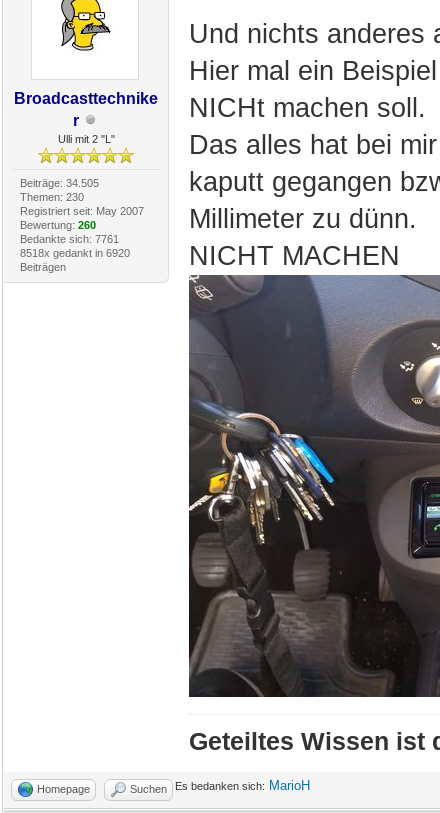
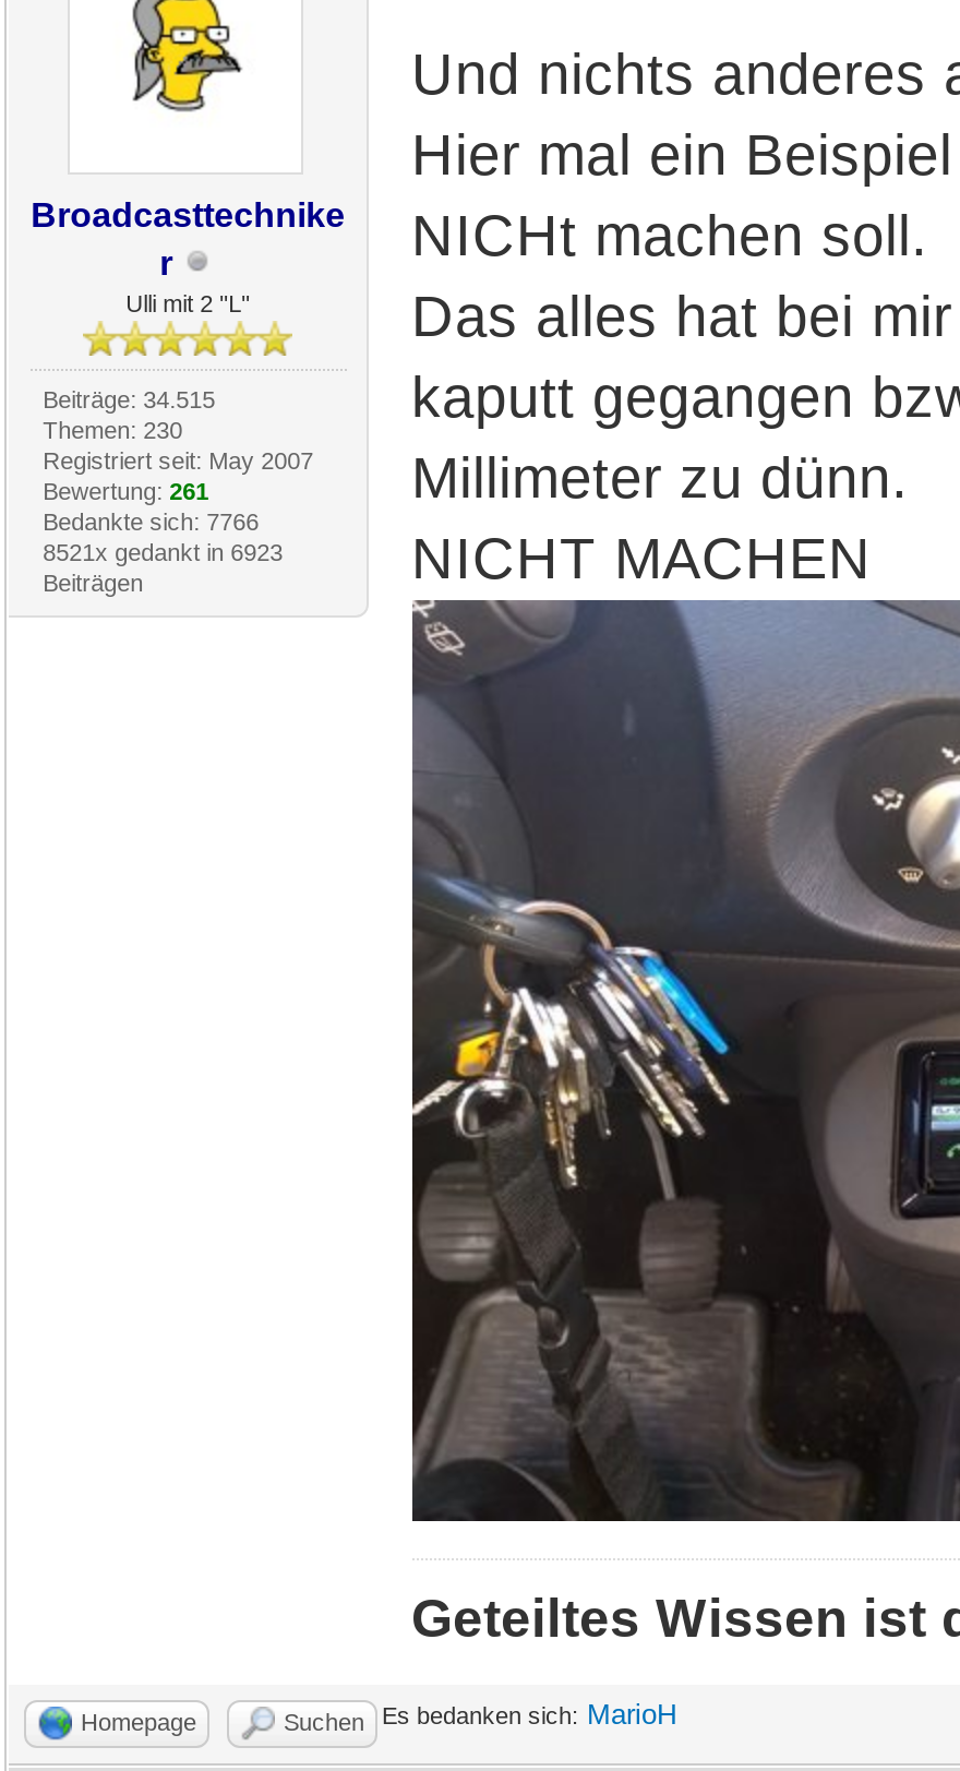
[20,177,99,189] Beiträge: 34.505 -> [43,386,215,412] Beiträge: 34.515
[20,219,96,231] Bewertung: 260 -> [43,478,209,504] Bewertung: 261
[20,233,119,245] Bedankte sich: 7761 -> [43,508,259,534] Bedankte sich: 7766
[20,247,130,259] 8518x gedankt in 6920 -> [43,539,283,565] 8521x gedankt in 6923

